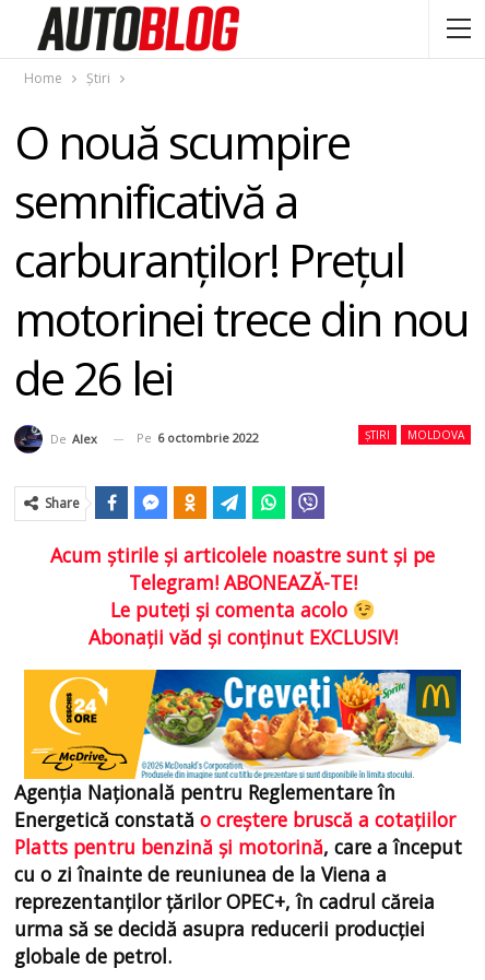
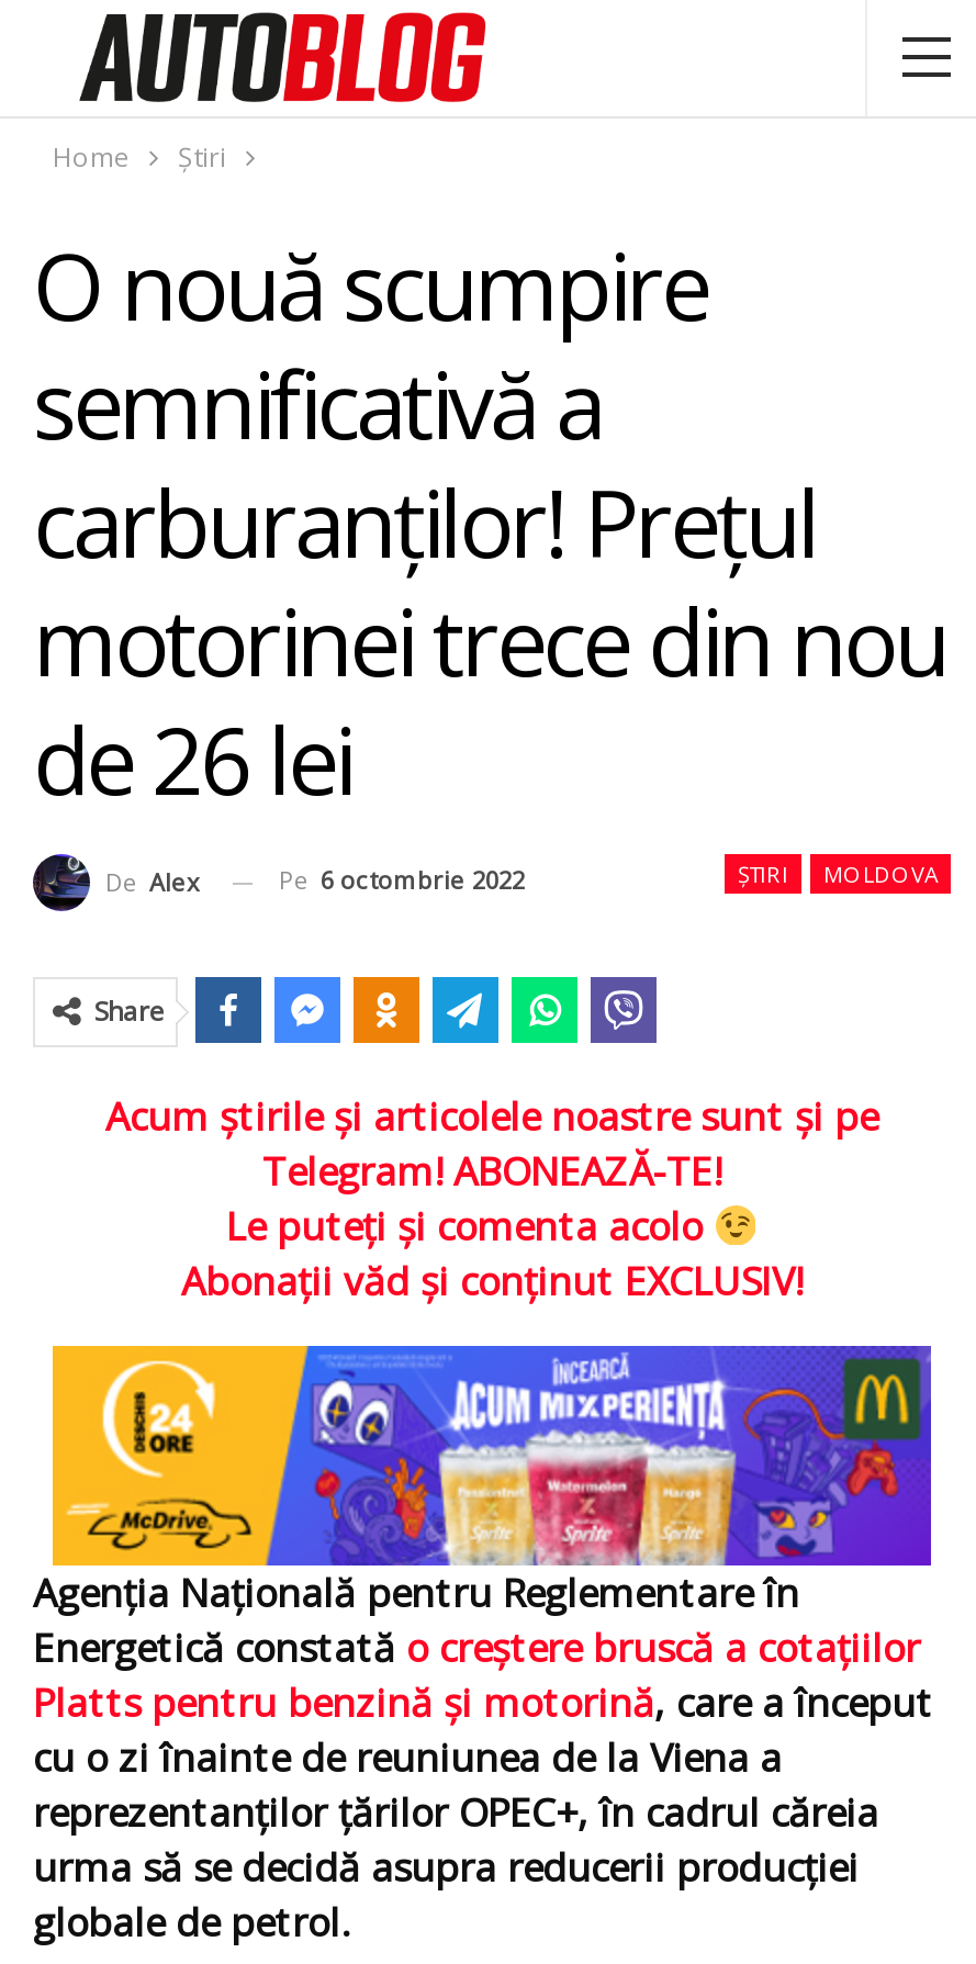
[60,669,462,779] [image] -> [134,1344,933,1568] [image]

